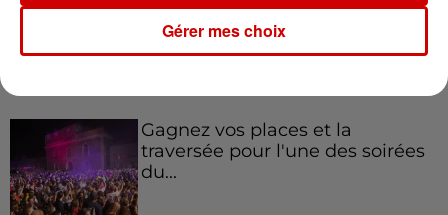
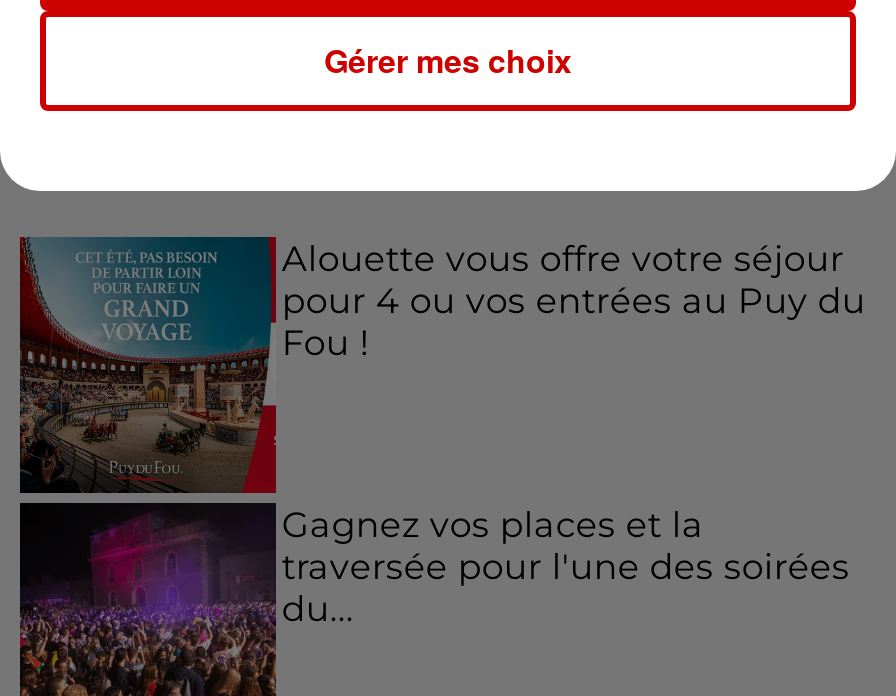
none -> [20,236,866,493] [image] | Alouette vous offre votre séjour | pour 4 ou vos entrées au Puy du | Fou !

